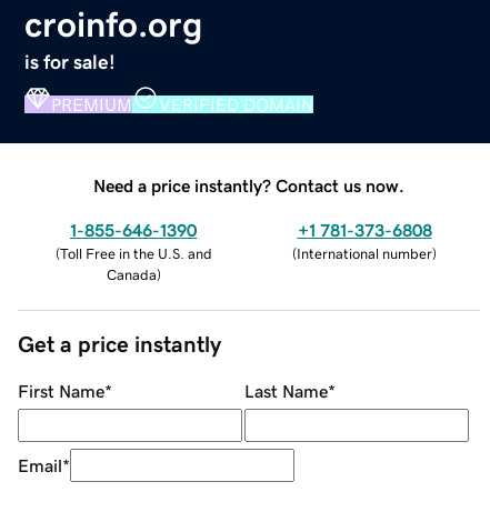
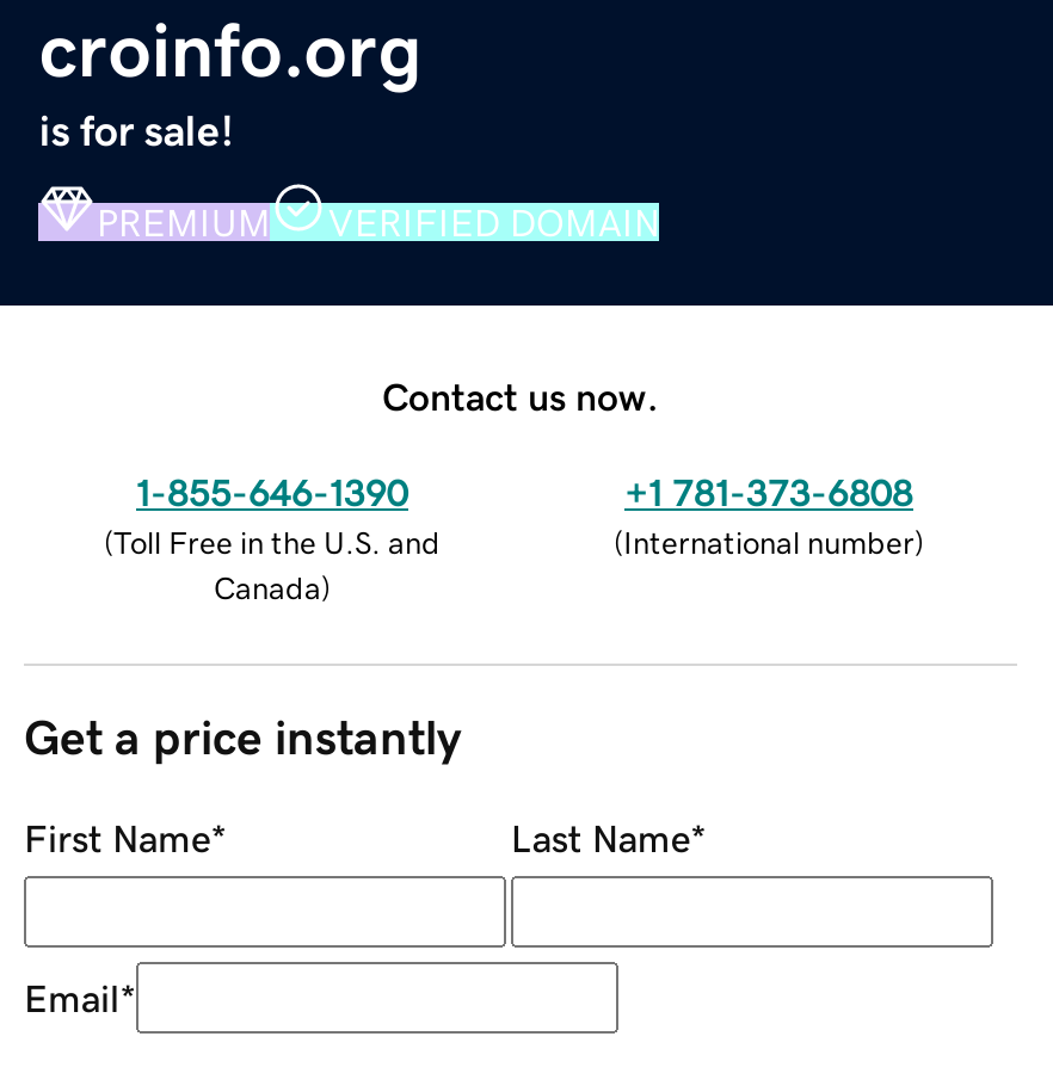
[93,176,404,194] Need a price instantly? Contact us now. -> [382,376,659,414] Contact us now.

